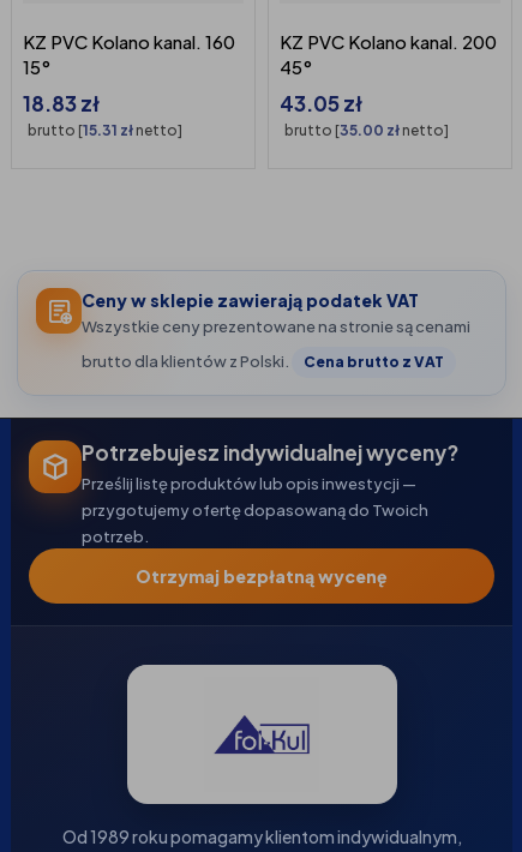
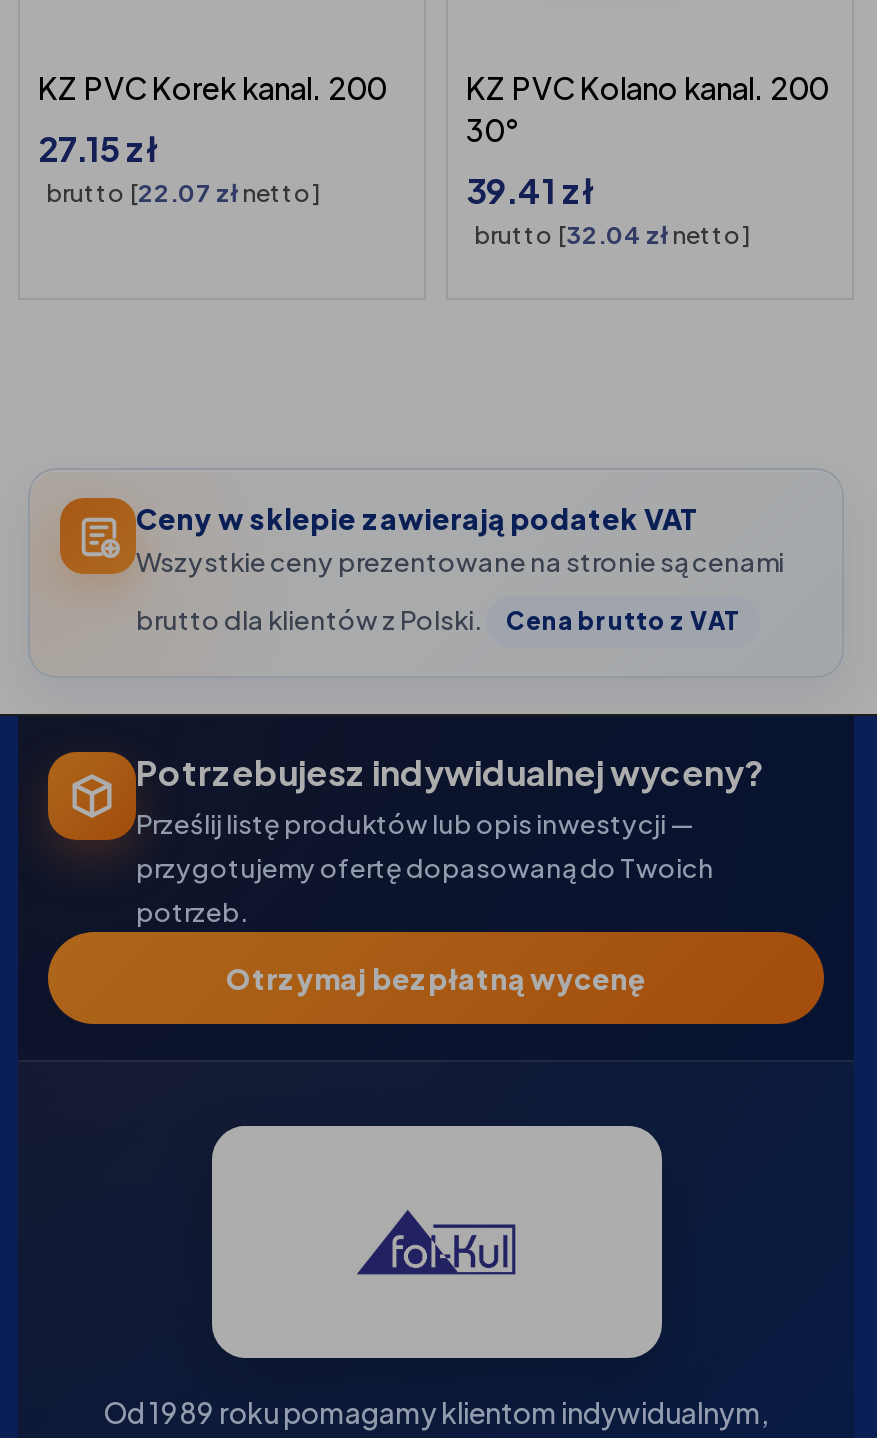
[23,30,235,78] KZ PVC Kolano kanal. 160 | 15° -> [38,69,386,107] KZ PVC Korek kanal. 200
[280,56,312,78] 45° -> [466,111,520,149] 30°
[23,90,182,140] 18.83 zł | brutto [15.31 zł netto] -> [38,127,320,209] 27.15 zł | brutto [22.07 zł netto]
[280,90,362,117] 43.05 zł -> [466,169,594,213] 39.41 zł
[284,122,449,140] brutto [35.00 zł netto] -> [474,221,750,251] brutto [32.04 zł netto]

